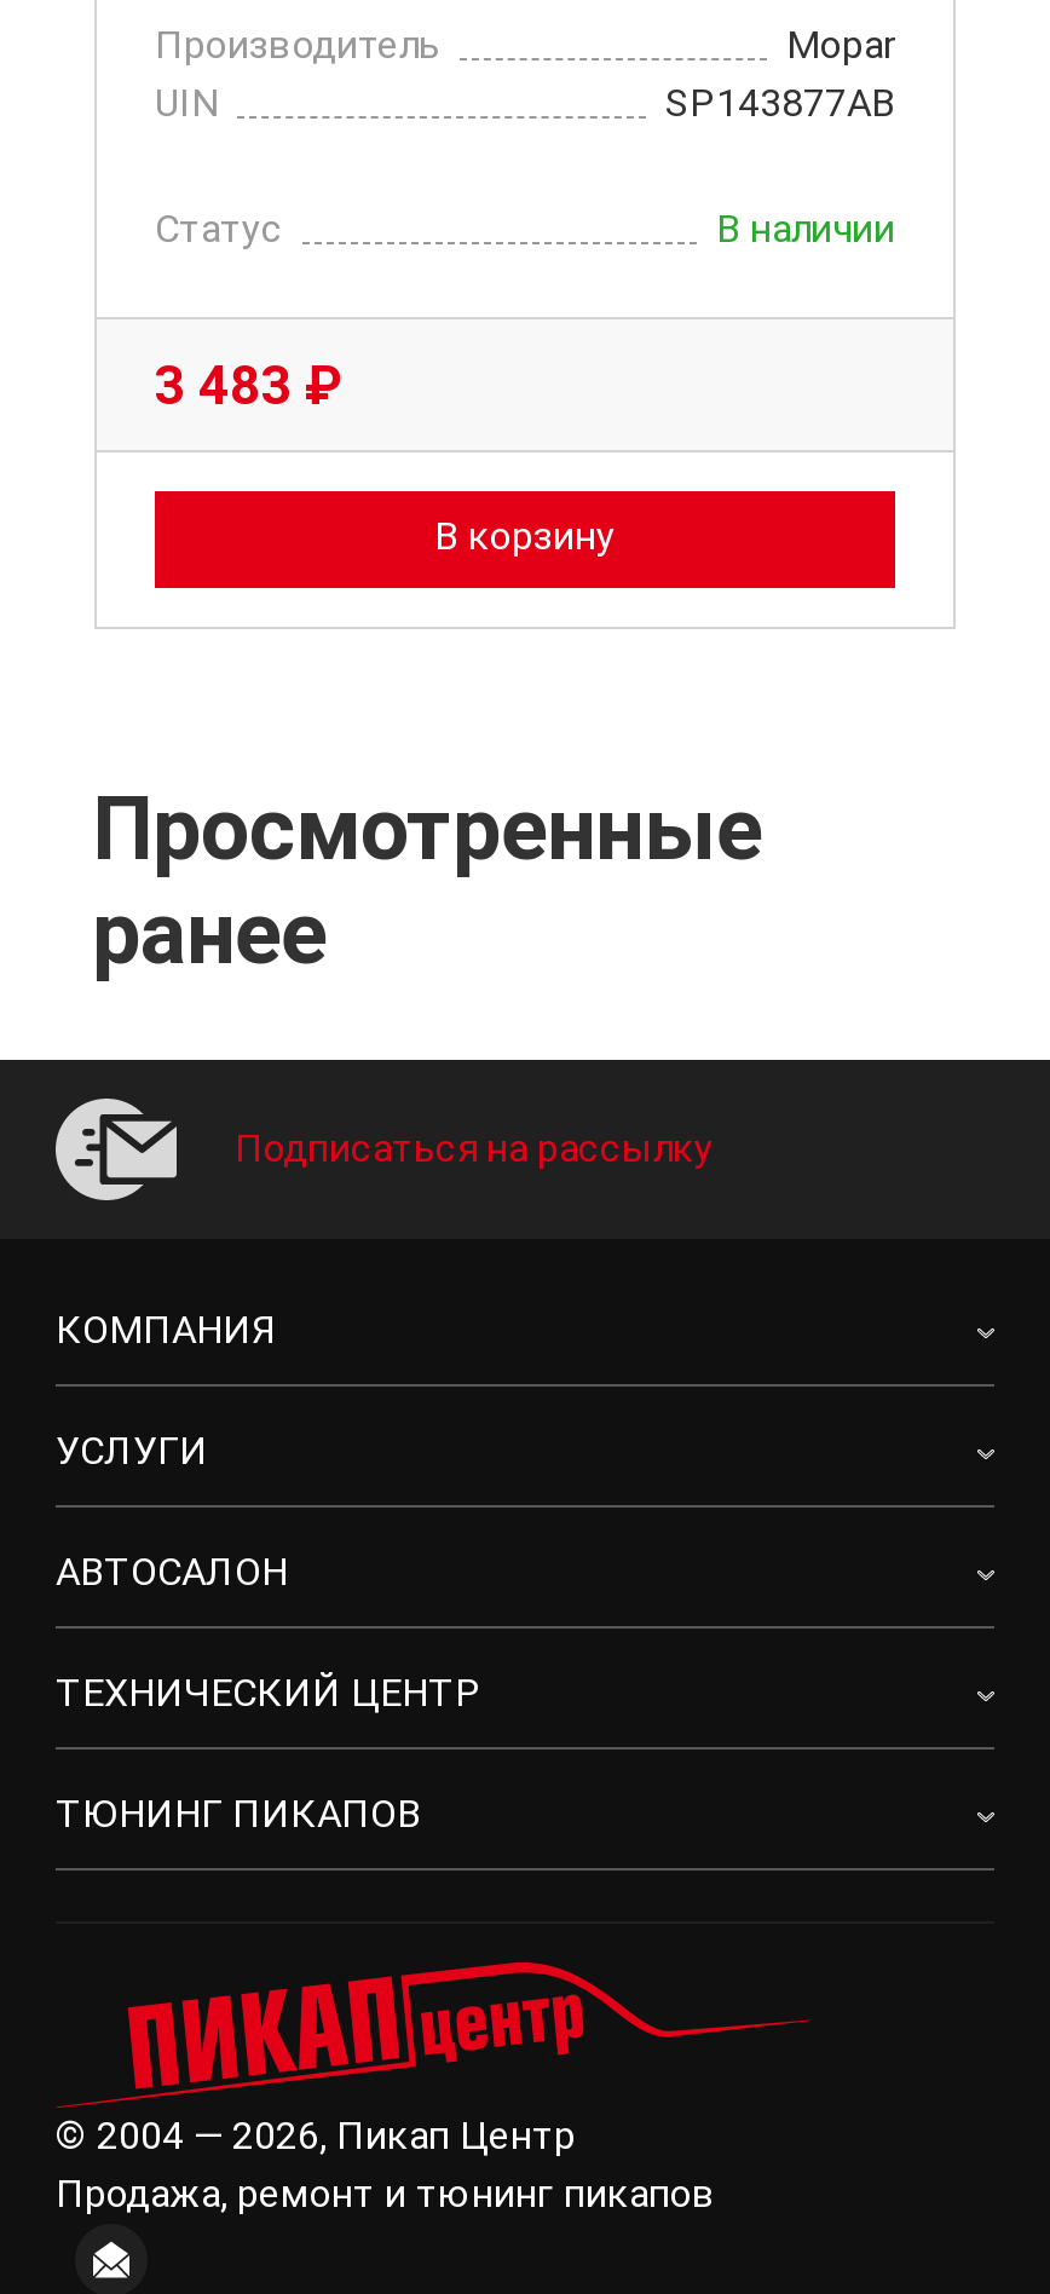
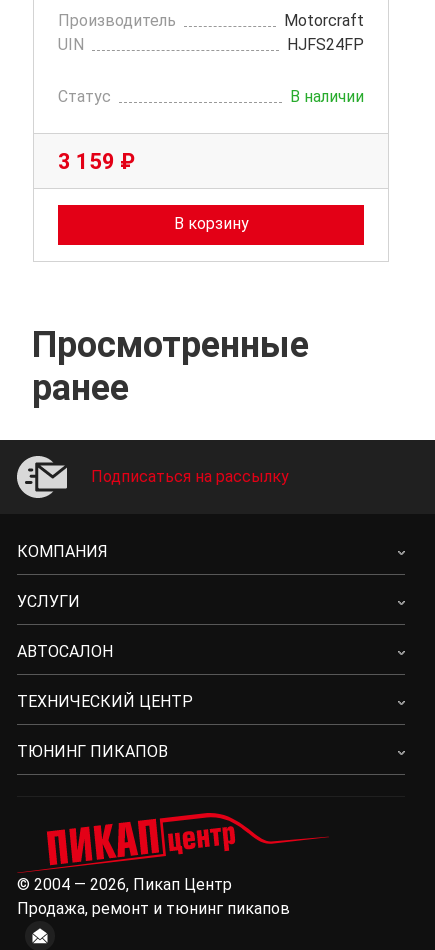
[786,22,895,68] Mopar -> [284,11,364,30] Motorcraft
[665,80,895,126] SP143877AB -> [287,35,364,54] HJFS24FP
[155,355,341,415] 3 483 ₽ -> [58,148,135,173] 3 159 ₽

